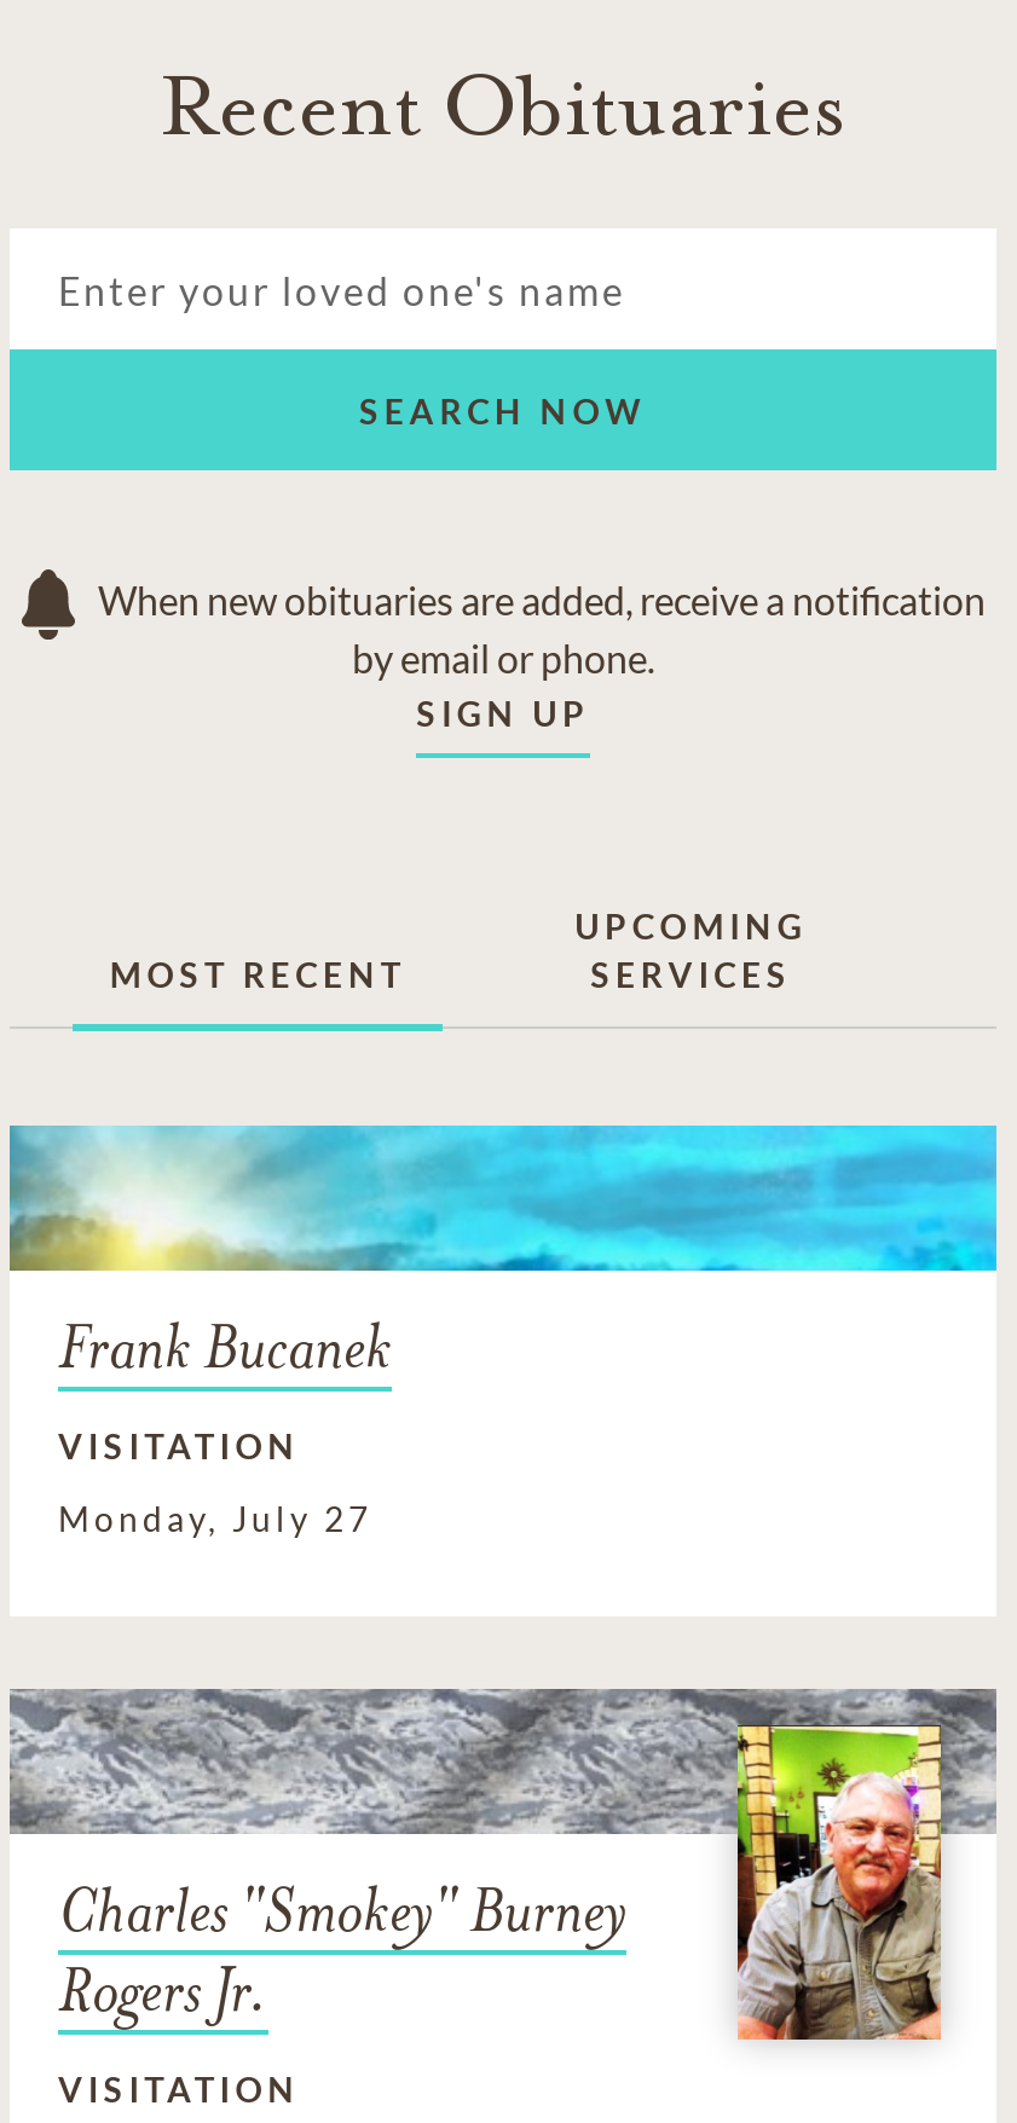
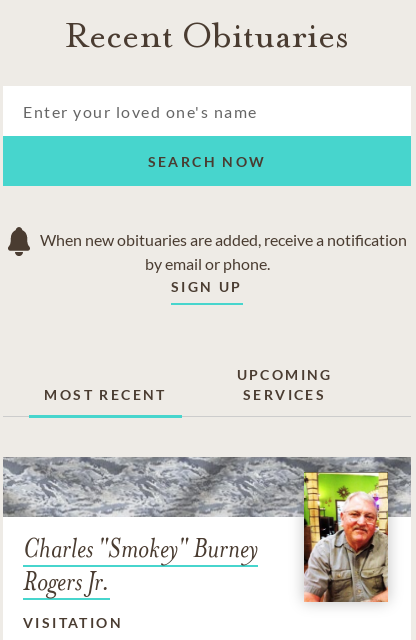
[10,1123,999,1540] [image] | Frank Bucanek | VISITATION | Monday, July 27 -> none

